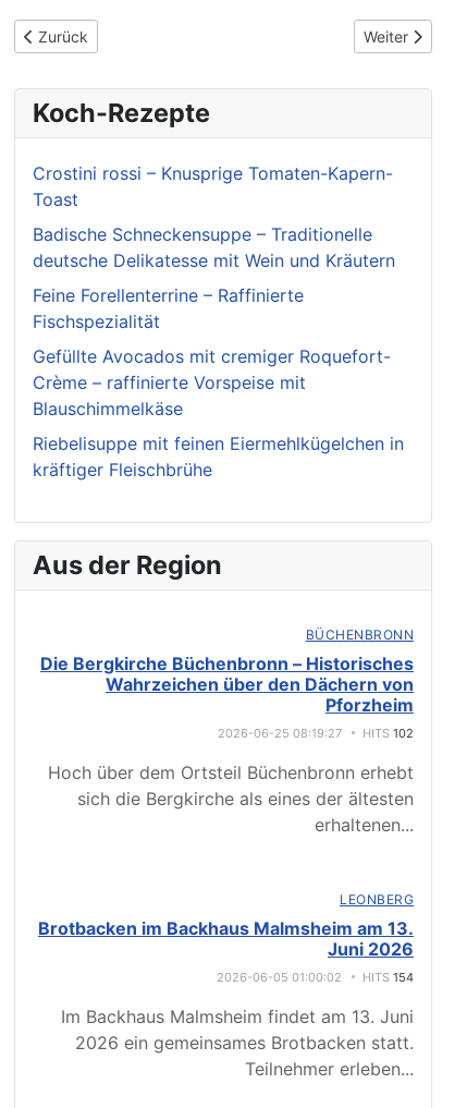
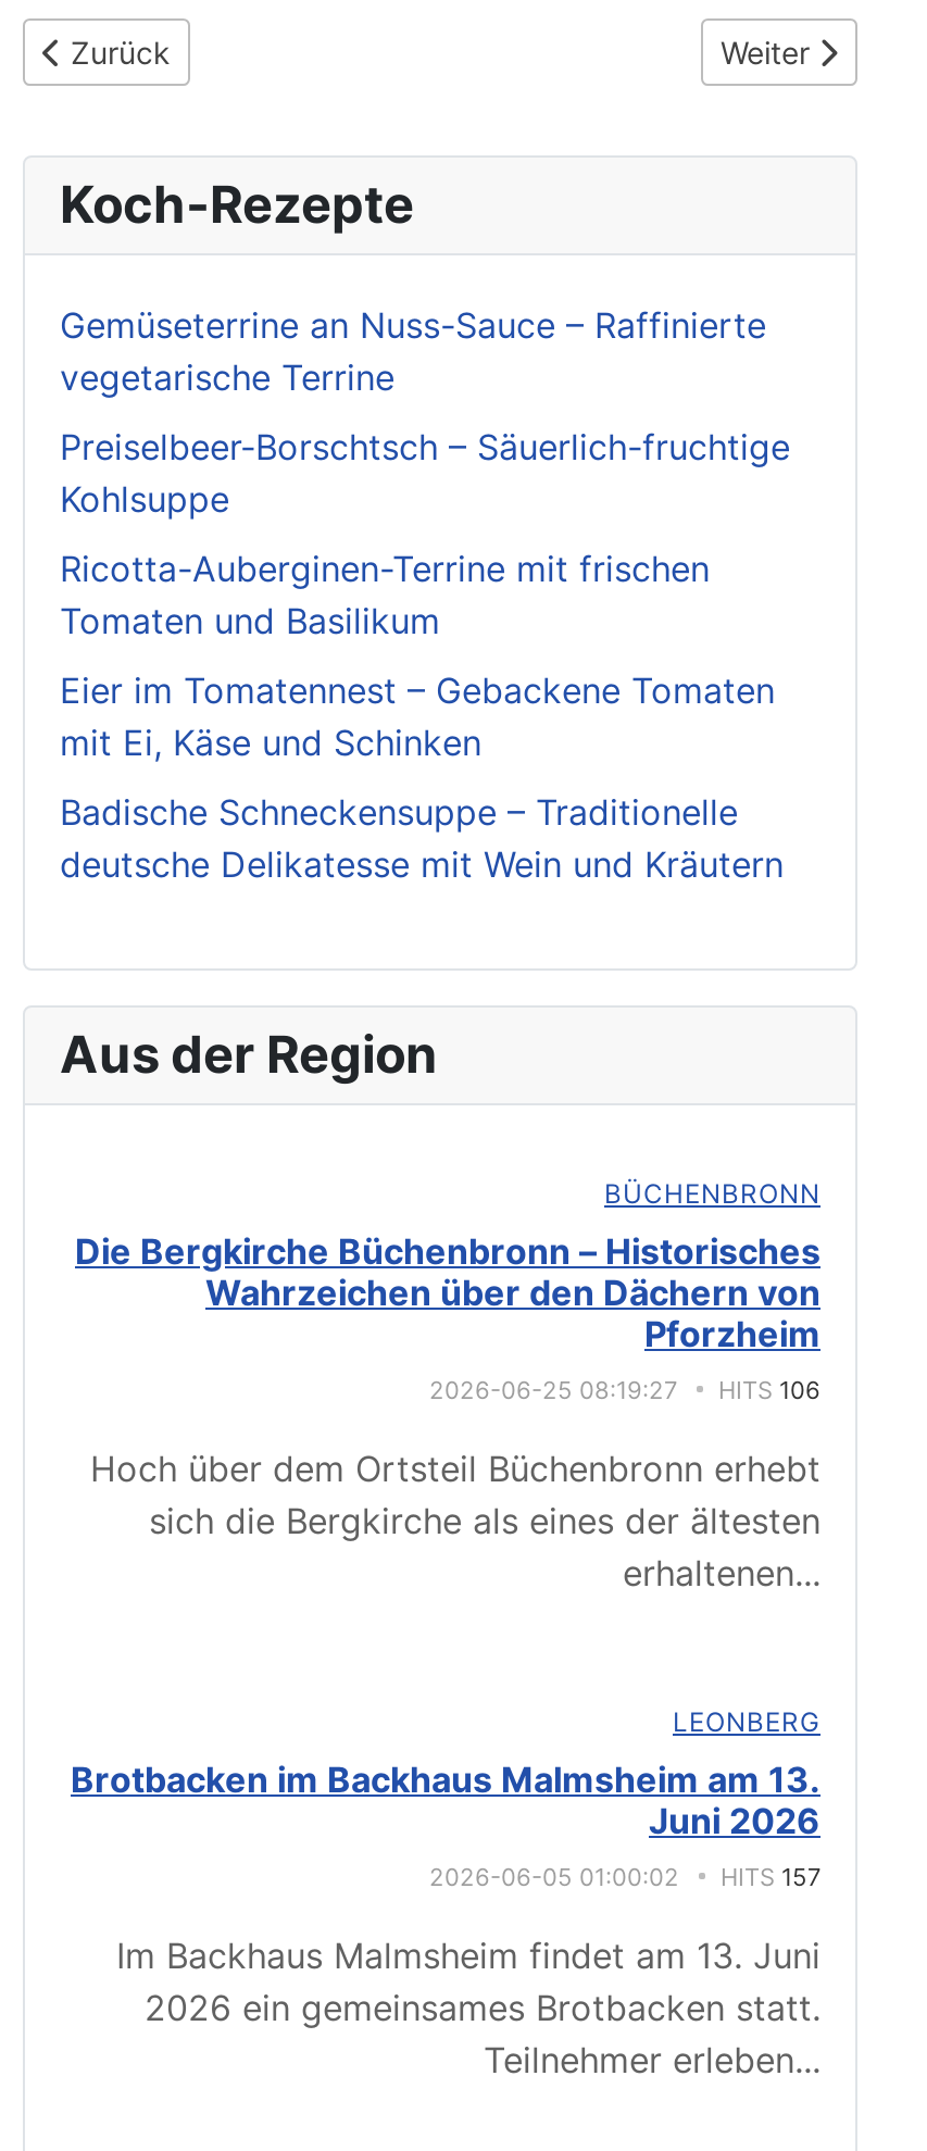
[33,162,393,210] Crostini rossi – Knusprige Tomaten-Kapern- | Toast -> [60,303,790,764] Gemüseterrine an Nuss-Sauce – Raffinierte | vegetarische Terrine | Preiselbeer-Borschtsch – Säuerlich-fruchtige | Kohlsuppe | Ricotta-Auberginen-Terrine mit frischen | Tomaten und Basilikum | Eier im Tomatennest – Gebackene Tomaten | mit Ei, Käse und Schinken
moved [33,223,395,271] -> [60,790,784,886]: Badische Schneckensuppe – Traditionelle | deutsche Delikatesse mit Wein und Kräutern
[33,284,404,480] Feine Forellenterrine – Raffinierte | Fischspezialität | Gefüllte Avocados mit cremiger Roquefort- | Crème – raffinierte Vorspeise mit | Blauschimmelkäse | Riebelisuppe mit feinen Eiermehlkügelchen in | kräftiger Fleischbrühe -> none
[218,726,414,741] 2026-06-25 08:19:27 HITS 102 -> [429,1375,820,1405] 2026-06-25 08:19:27 HITS 106
[217,970,414,985] 2026-06-05 01:00:02 HITS 154 -> [429,1862,820,1892] 2026-06-05 01:00:02 HITS 157

